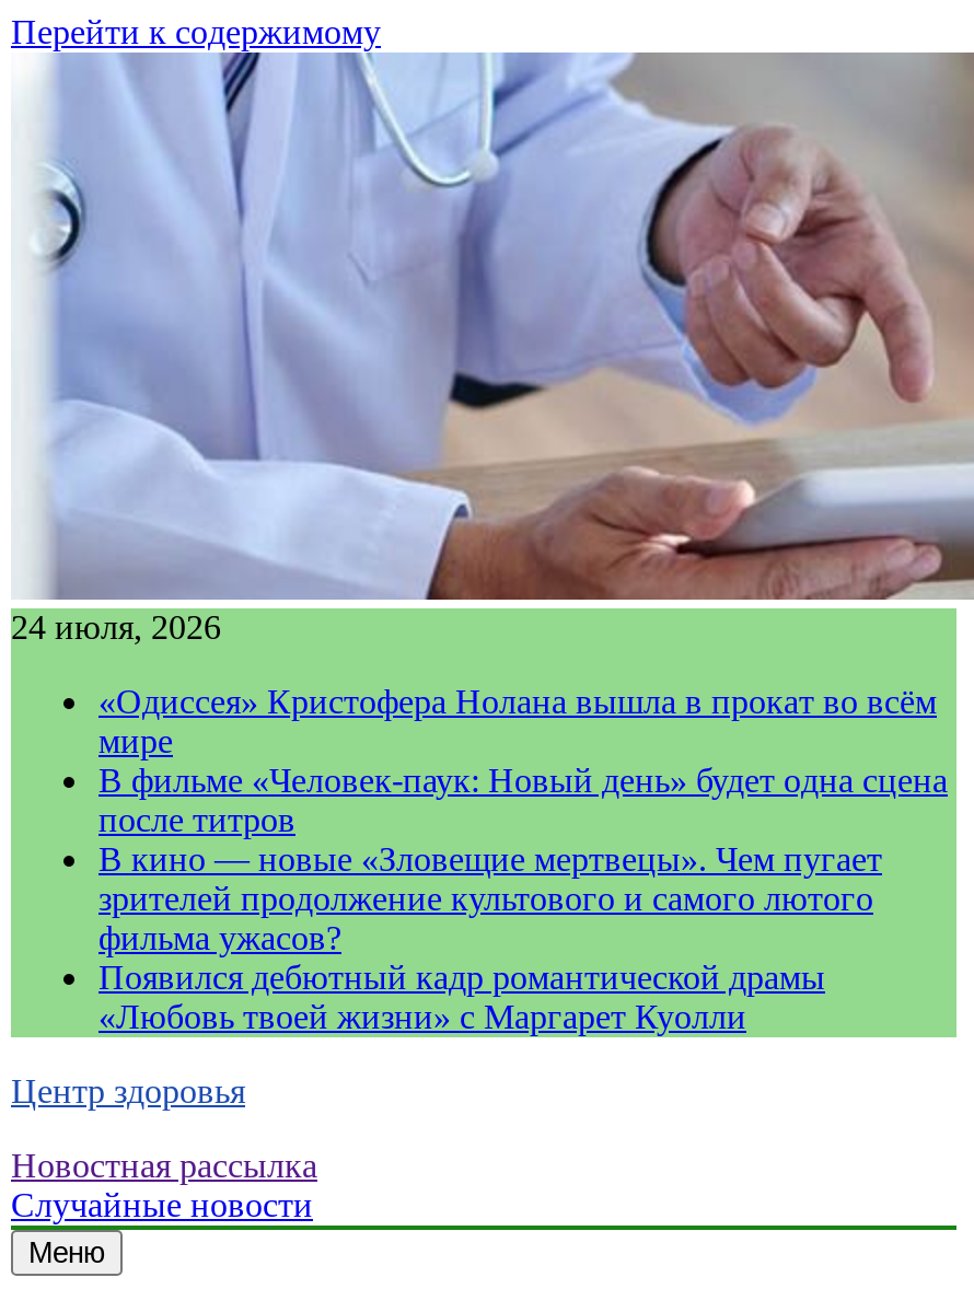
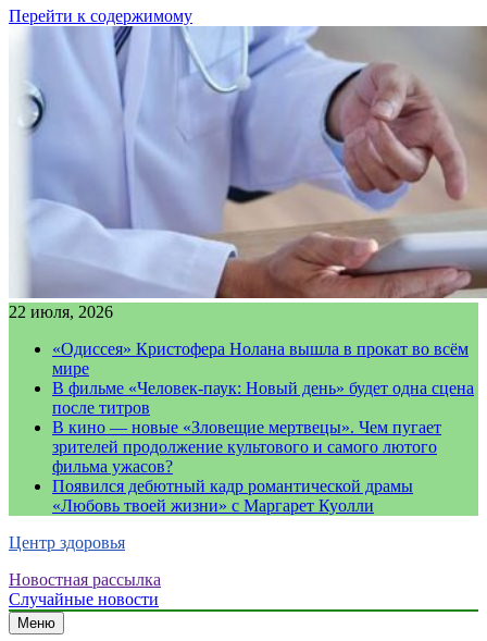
[11,608,221,646] 24 июля, 2026 -> [9,303,113,321] 22 июля, 2026

